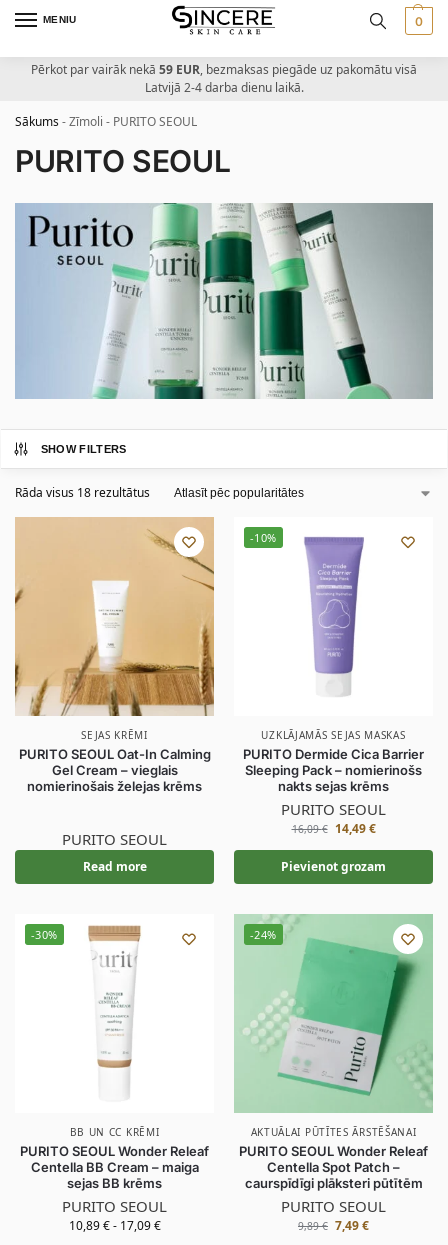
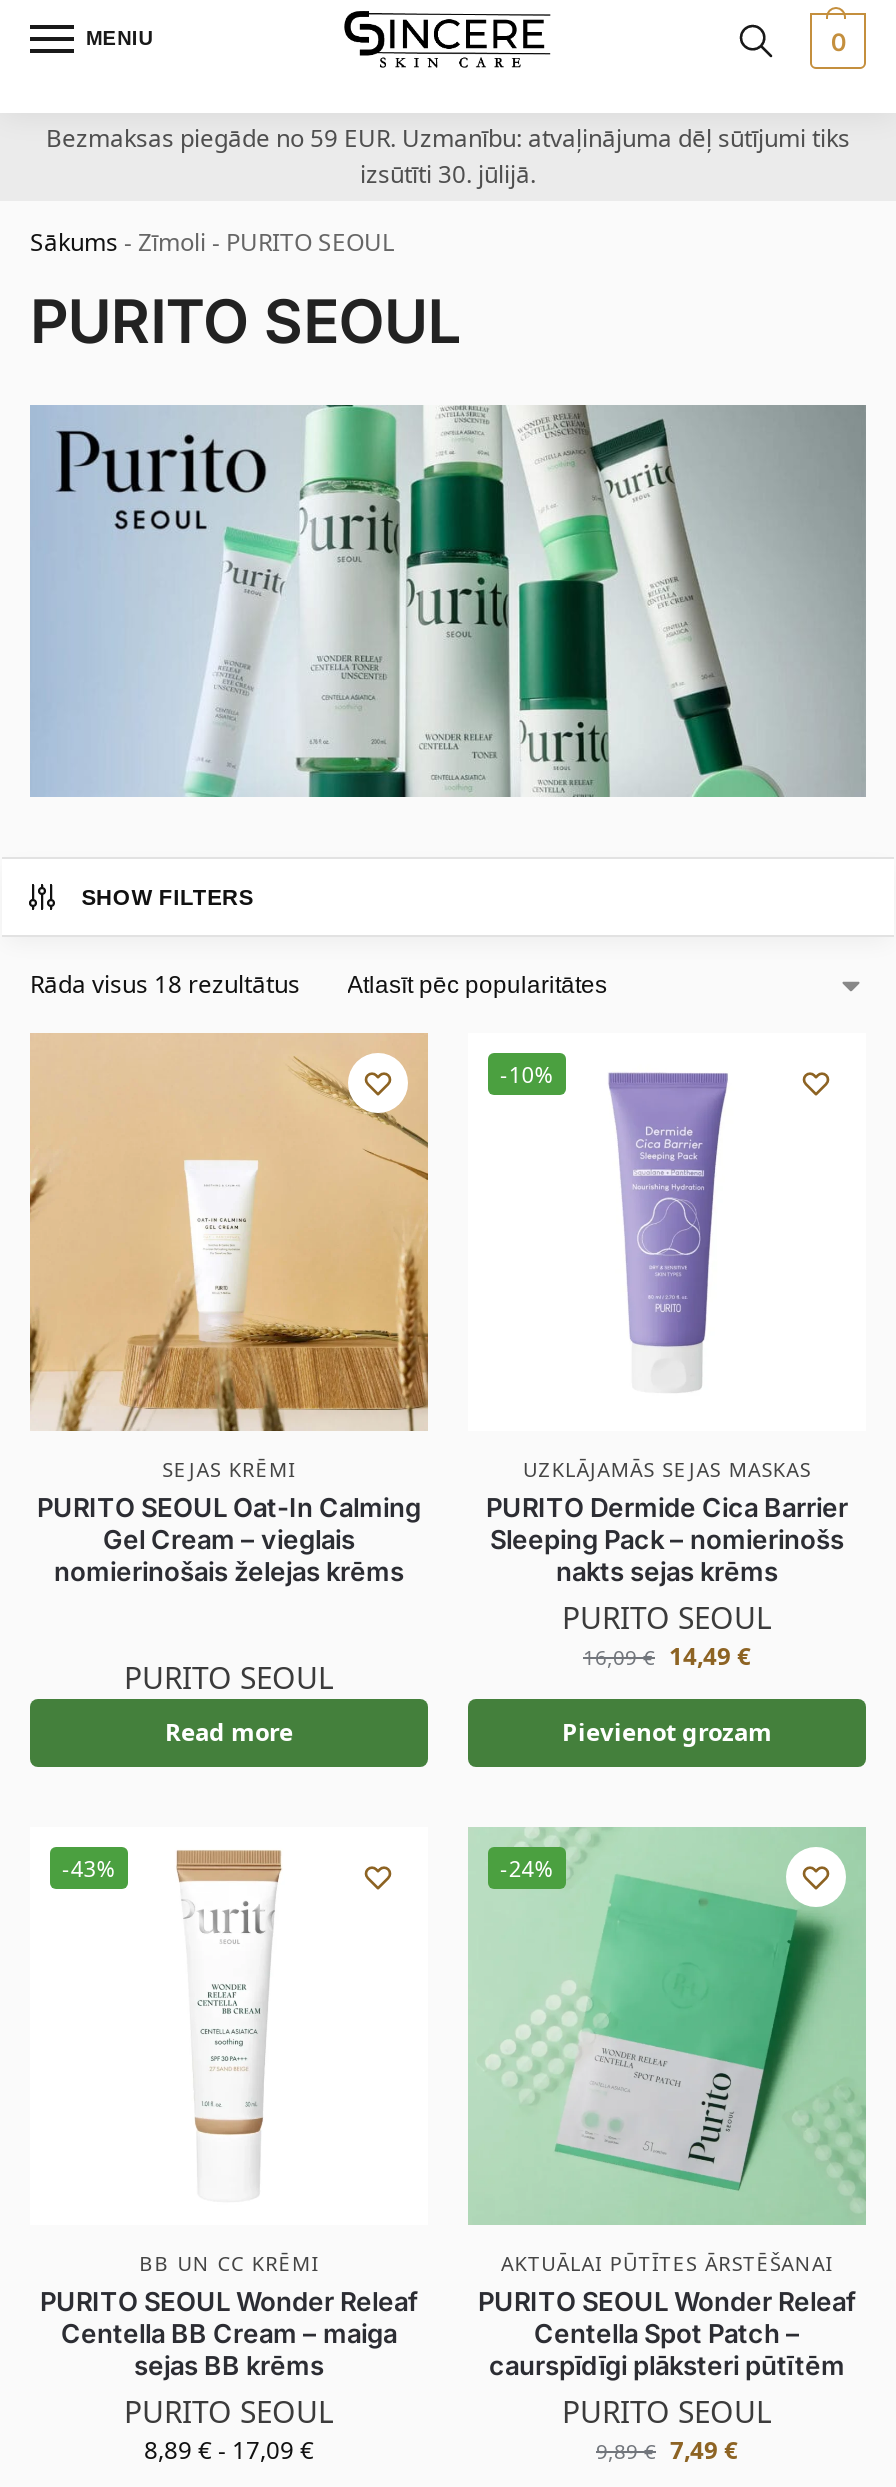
[31,61,417,96] Pērkot par vairāk nekā 59 EUR, bezmaksas piegāde uz pakomātu visā | Latvijā 2-4 darba dienu laikā. -> [46,121,850,191] Bezmaksas piegāde no 59 EUR. Uzmanību: atvaļinājuma dēļ sūtījumi tiks | izsūtīti 30. jūlijā.
[31,927,58,942] -30% -> [62,1853,115,1883] -43%
[68,1217,160,1234] 10,89 € - 17,09 € -> [144,2433,314,2467] 8,89 € - 17,09 €

